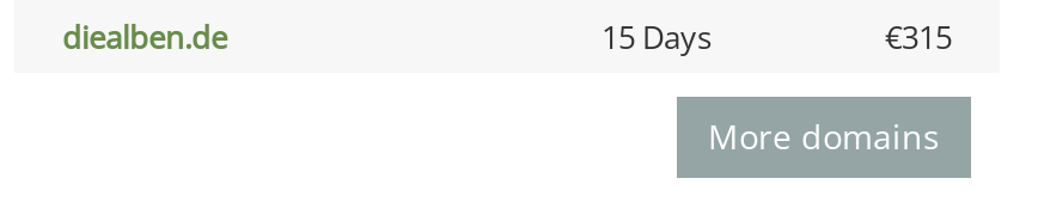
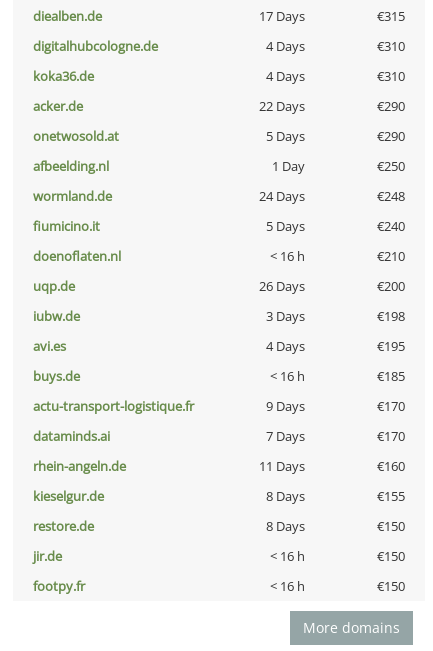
[602,16,712,59] 15 Days -> [258,7,304,25] 17 Days
none -> [33,37,405,595] digitalhubcologne.de | 4 Days | €310 | koka36.de | 4 Days | €310 | acker.de | 22 Days | €290 | onetwosold.at | 5 Days | €290 | afbeelding.nl | 1 Day | €250 | wormland.de | 24 Days | €248 | fiumicino.it | 5 Days | €240 | doenoflaten.nl | < 16 h | €210 | uqp.de | 26 Days | €200 | iubw.de | 3 Days | €198 | avi.es | 4 Days | €195 | buys.de | < 16 h | €185 | actu-transport-logistique.fr | 9 Days | €170 | dataminds.ai | 7 Days | €170 | rhein-angeln.de | 11 Days | €160 | kieselgur.de | 8 Days | €155 | restore.de | 8 Days | €150 | jir.de | < 16 h | €150 | footpy.fr | < 16 h | €150

